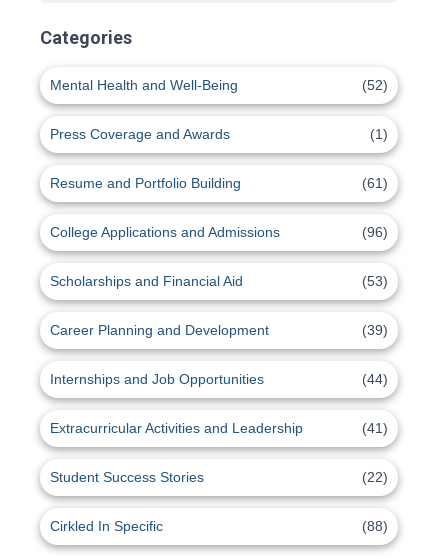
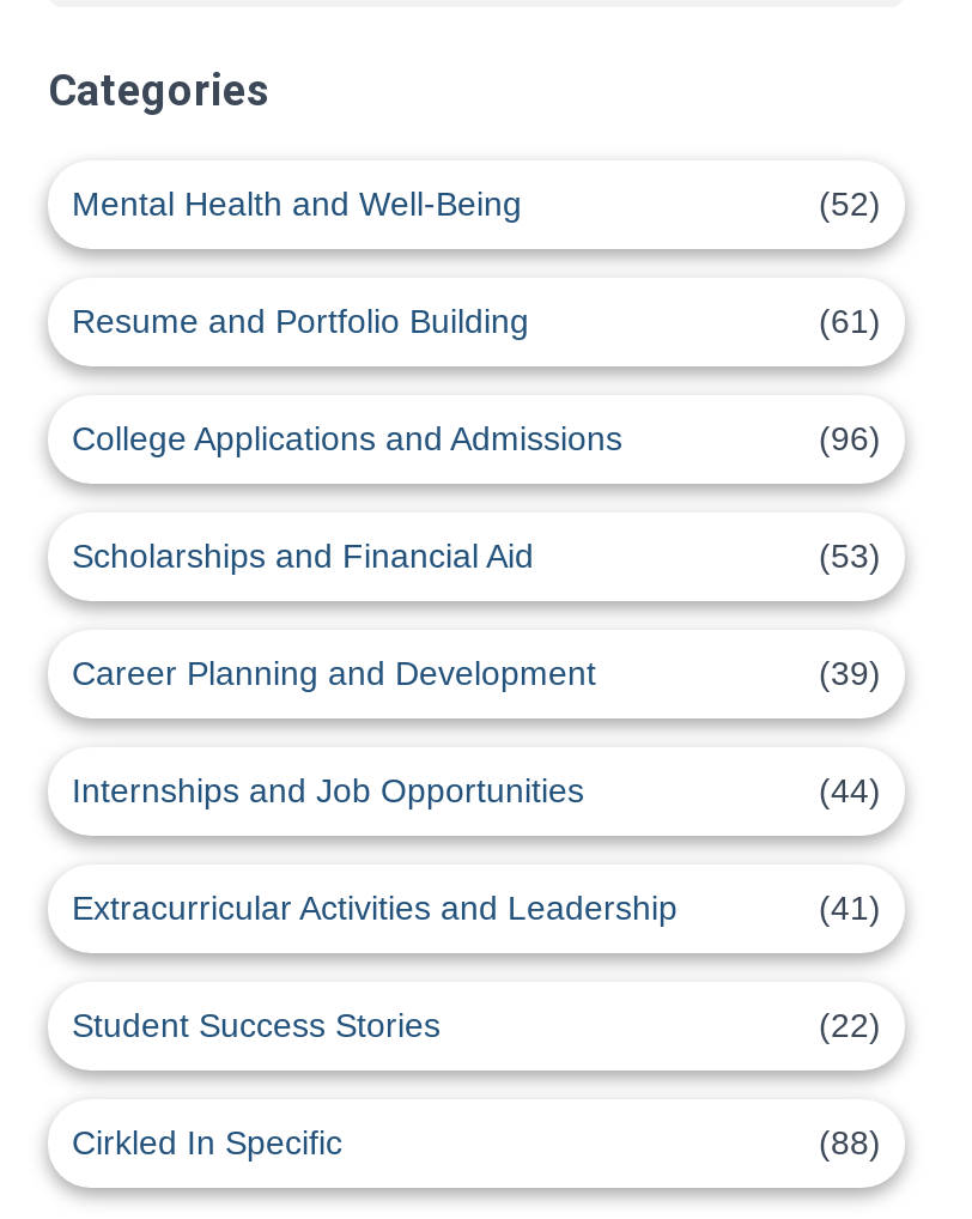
[50,126,388,142] Press Coverage and Awards | (1) -> none

